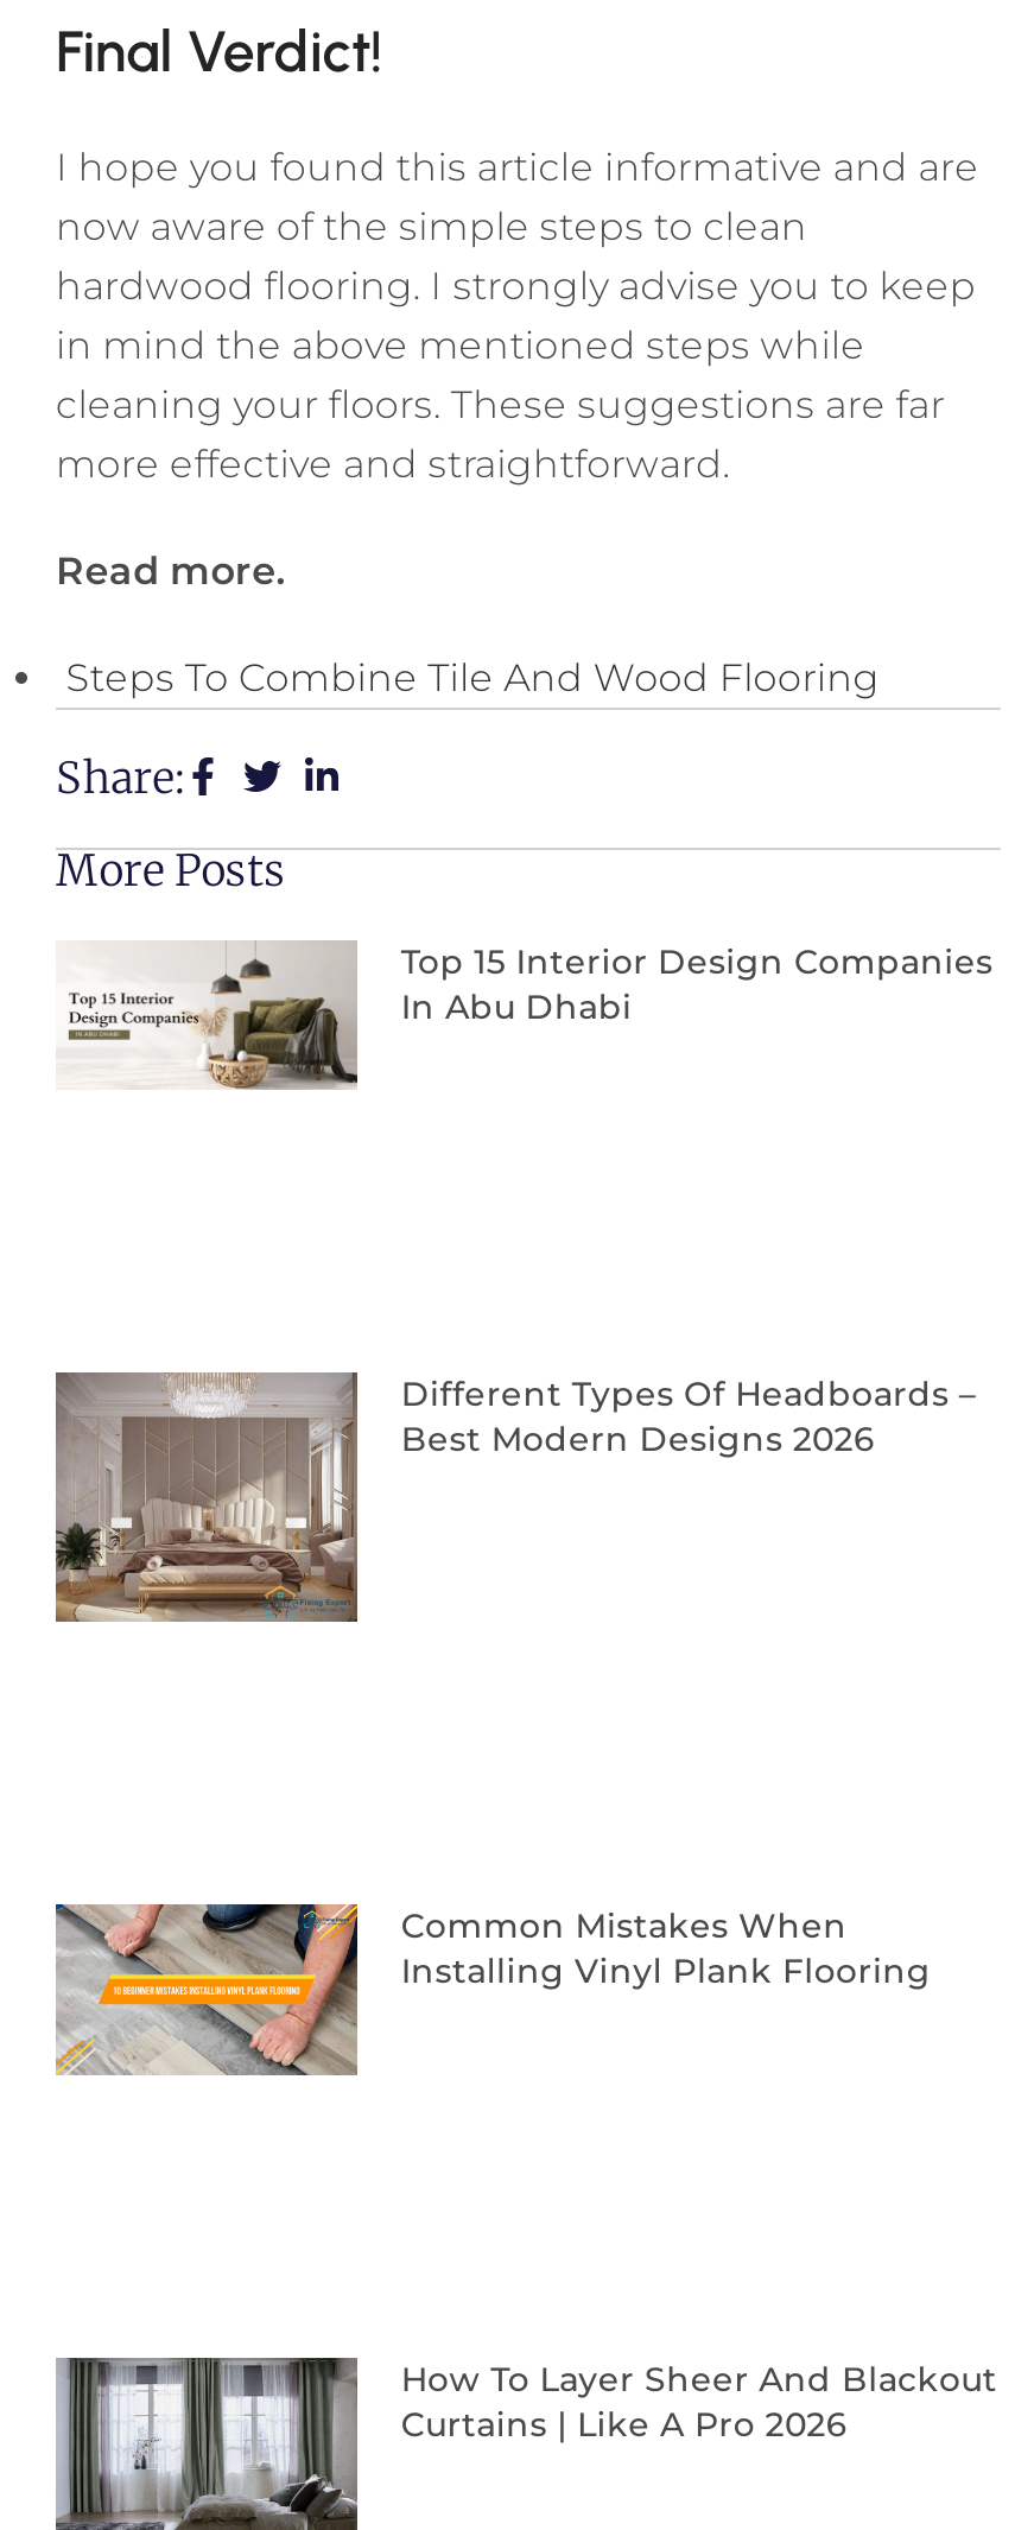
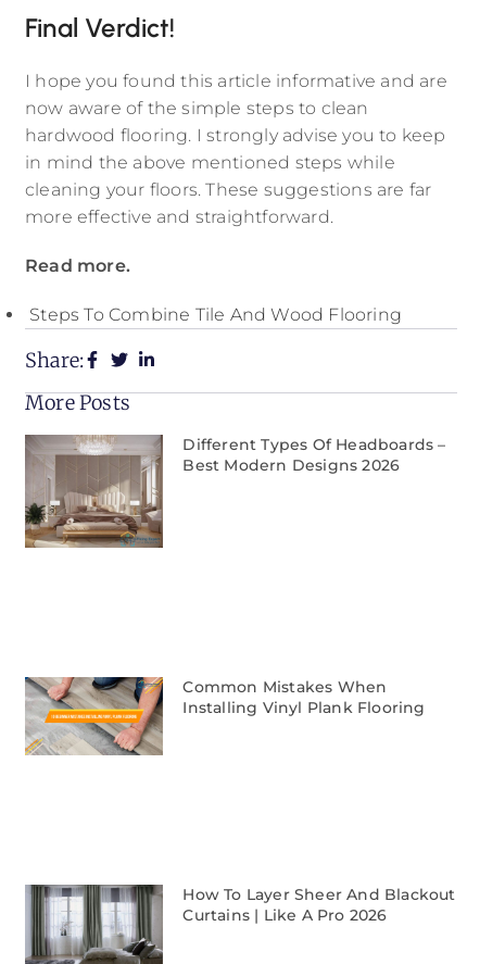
[58,939,993,1092] [image] | Top 15 Interior Design Companies | In Abu Dhabi -> none

